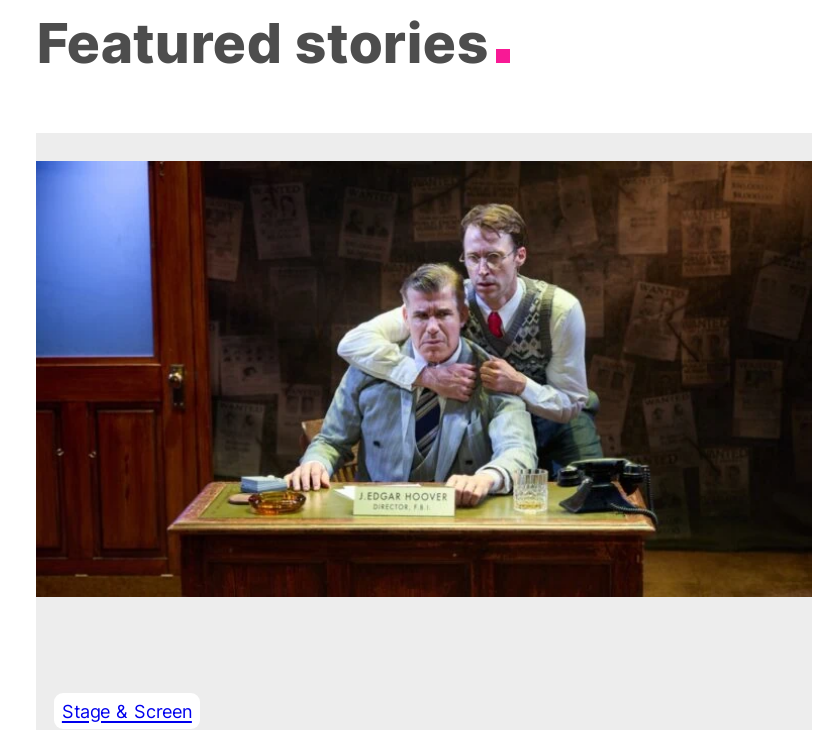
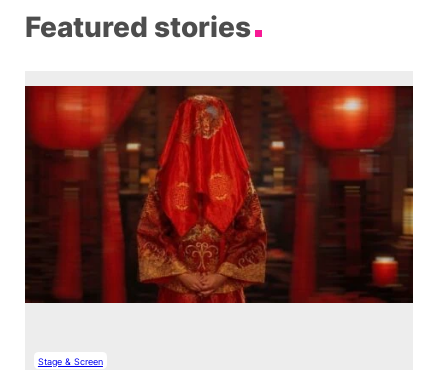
[34,160,814,598] [image] -> [24,85,414,304] [image]

